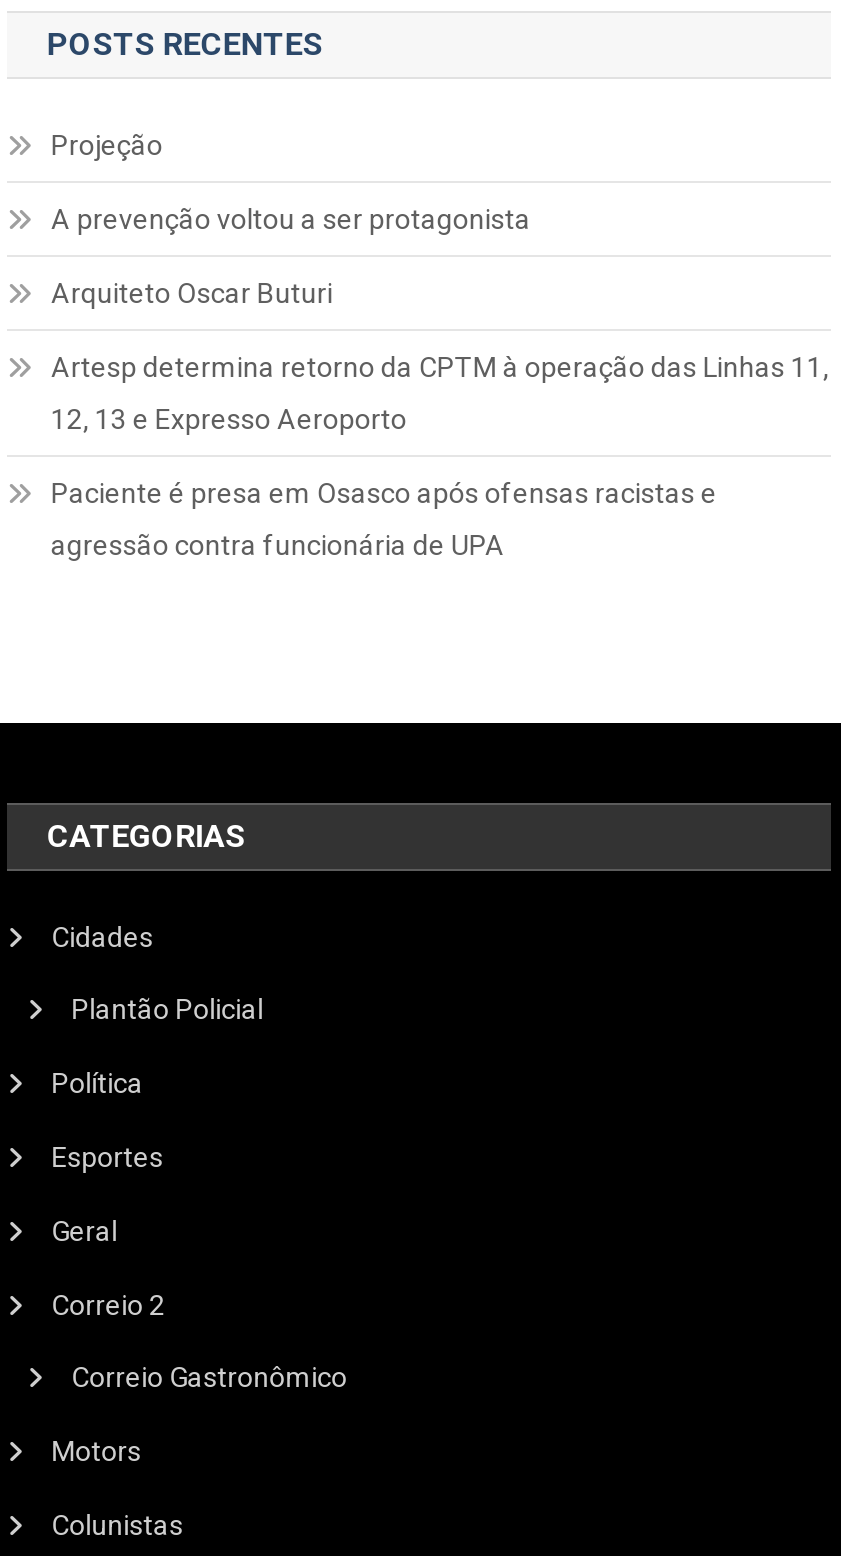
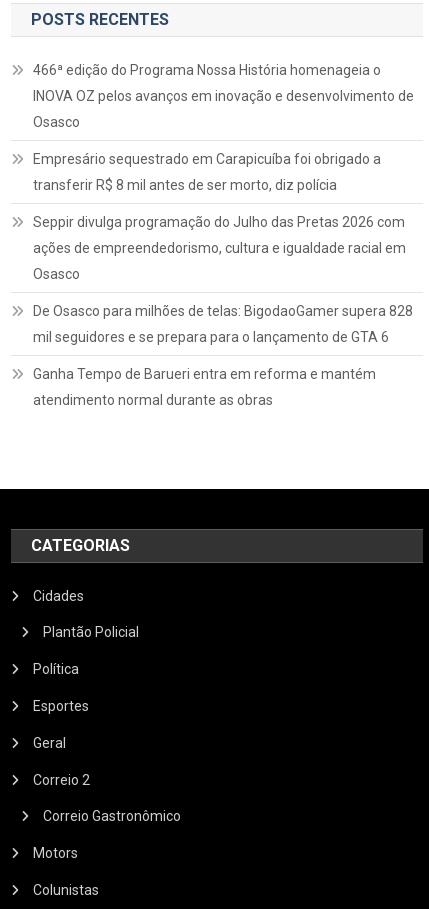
[51,129,829,561] Projeção | A prevenção voltou a ser protagonista | Arquiteto Oscar Buturi | Artesp determina retorno da CPTM à operação das Linhas 11, | 12, 13 e Expresso Aeroporto | Paciente é presa em Osasco após ofensas racistas e | agressão contra funcionária de UPA -> [33,62,414,408] 466ª edição do Programa Nossa História homenageia o | INOVA OZ pelos avanços em inovação e desenvolvimento de | Osasco | Empresário sequestrado em Carapicuíba foi obrigado a | transferir R$ 8 mil antes de ser morto, diz polícia | Seppir divulga programação do Julho das Pretas 2026 com | ações de empreendedorismo, cultura e igualdade racial em | Osasco | De Osasco para milhões de telas: BigodaoGamer supera 828 | mil seguidores e se prepara para o lançamento de GTA 6 | Ganha Tempo de Barueri entra em reforma e mantém | atendimento normal durante as obras

